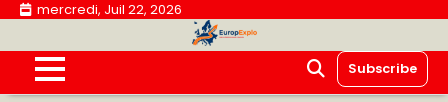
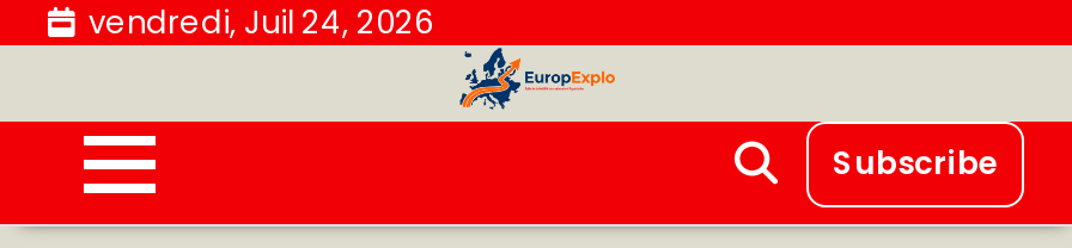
[37,0,182,19] mercredi, Juil 22, 2026 -> [89,0,433,45] vendredi, Juil 24, 2026

